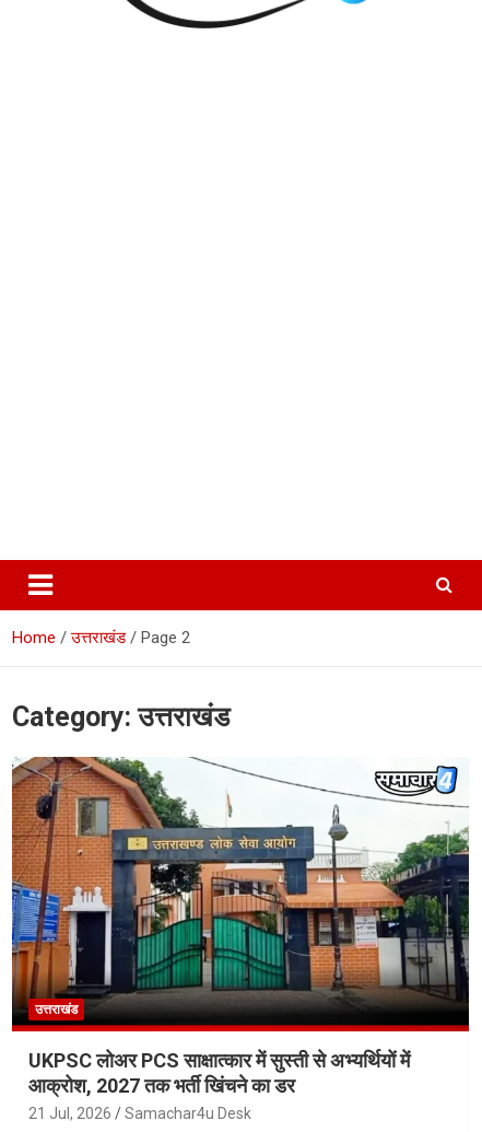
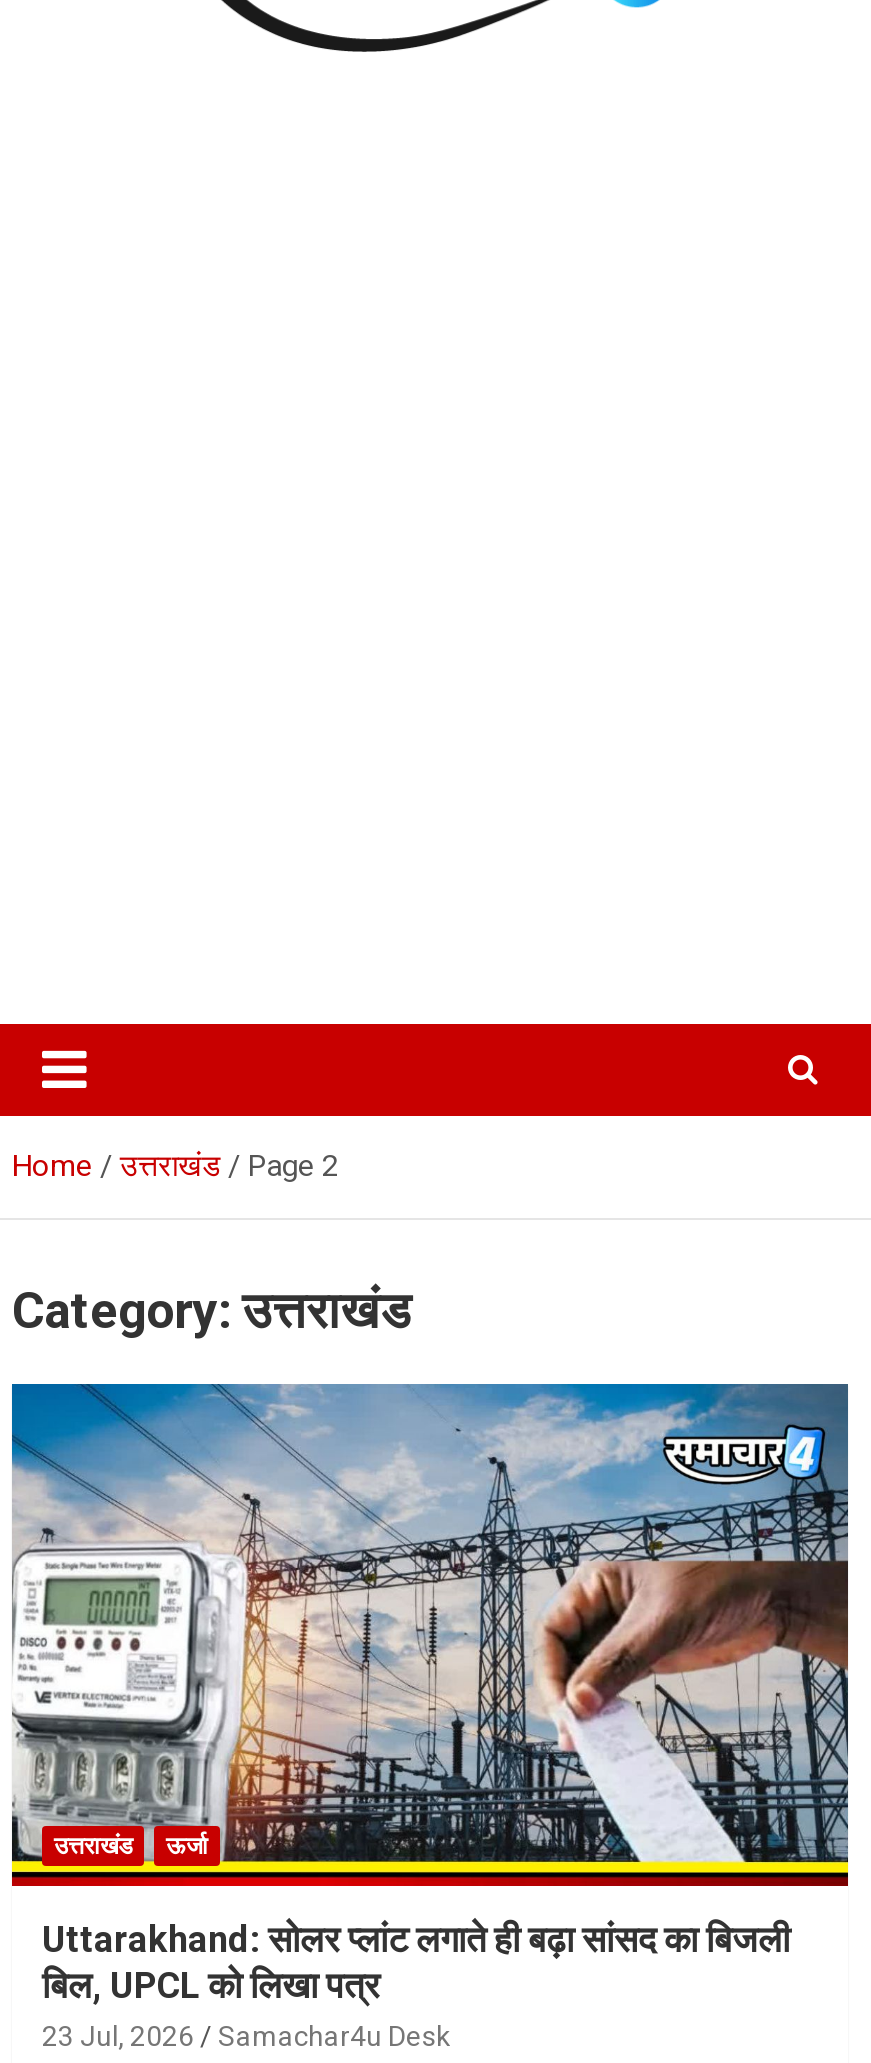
[11,756,470,1122] [image] | UKPSC लोअर PCS साक्षात्कार में सुस्ती से अभ्यर्थियों में | आक्रोश, 2027 तक भर्ती खिंचने का डर | 21 Jul, 2026 -> [10,1382,850,2052] [image] | ऊर्जा | Uttarakhand: सोलर प्लांट लगाते ही बढ़ा सांसद का बिजली | बिल, UPCL को लिखा पत्र | 23 Jul, 2026

